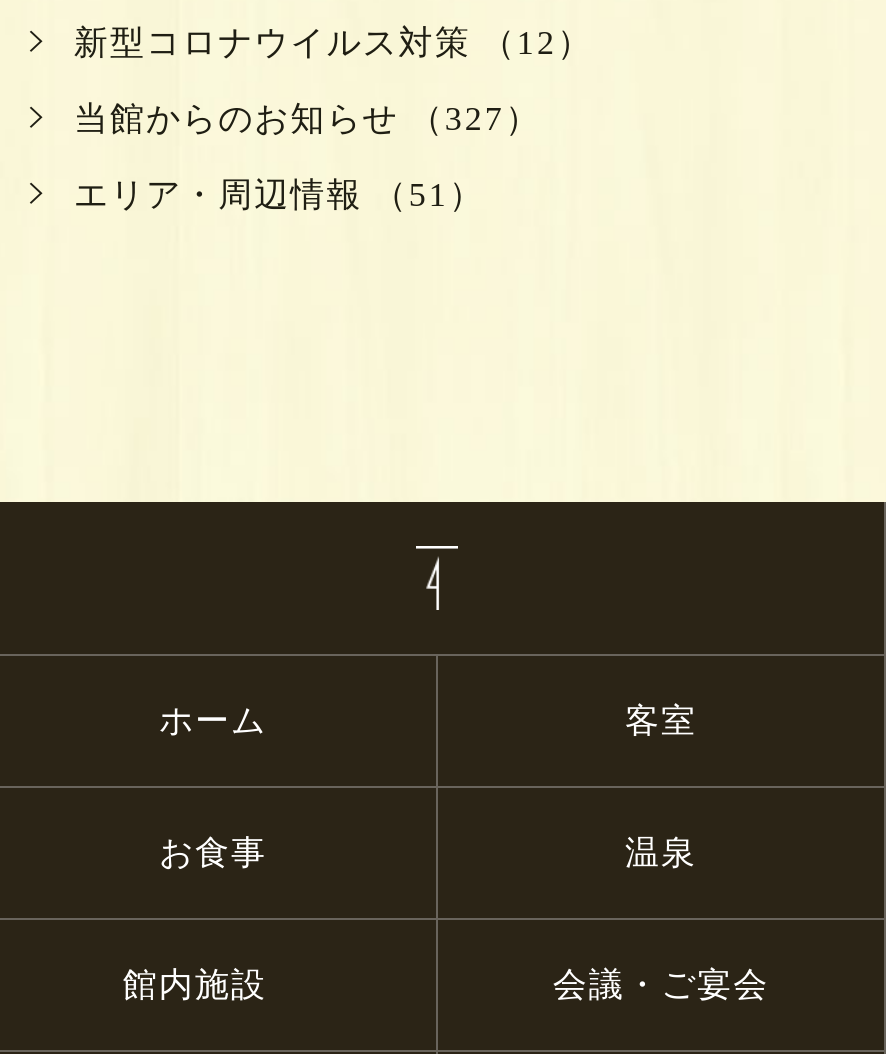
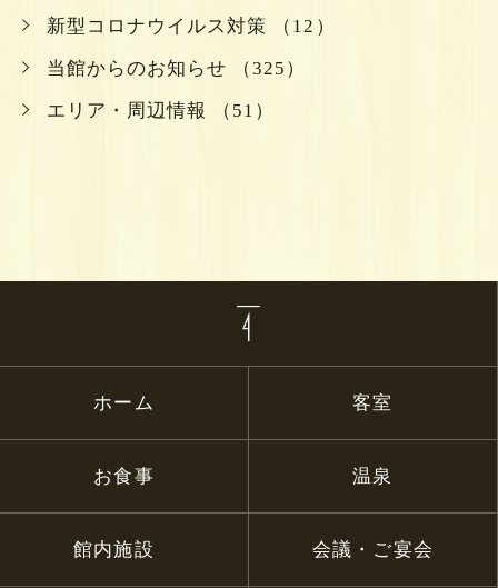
[64,99,541,137] 当館からのお知らせ （327） -> [41,57,306,78] 当館からのお知らせ （325）

